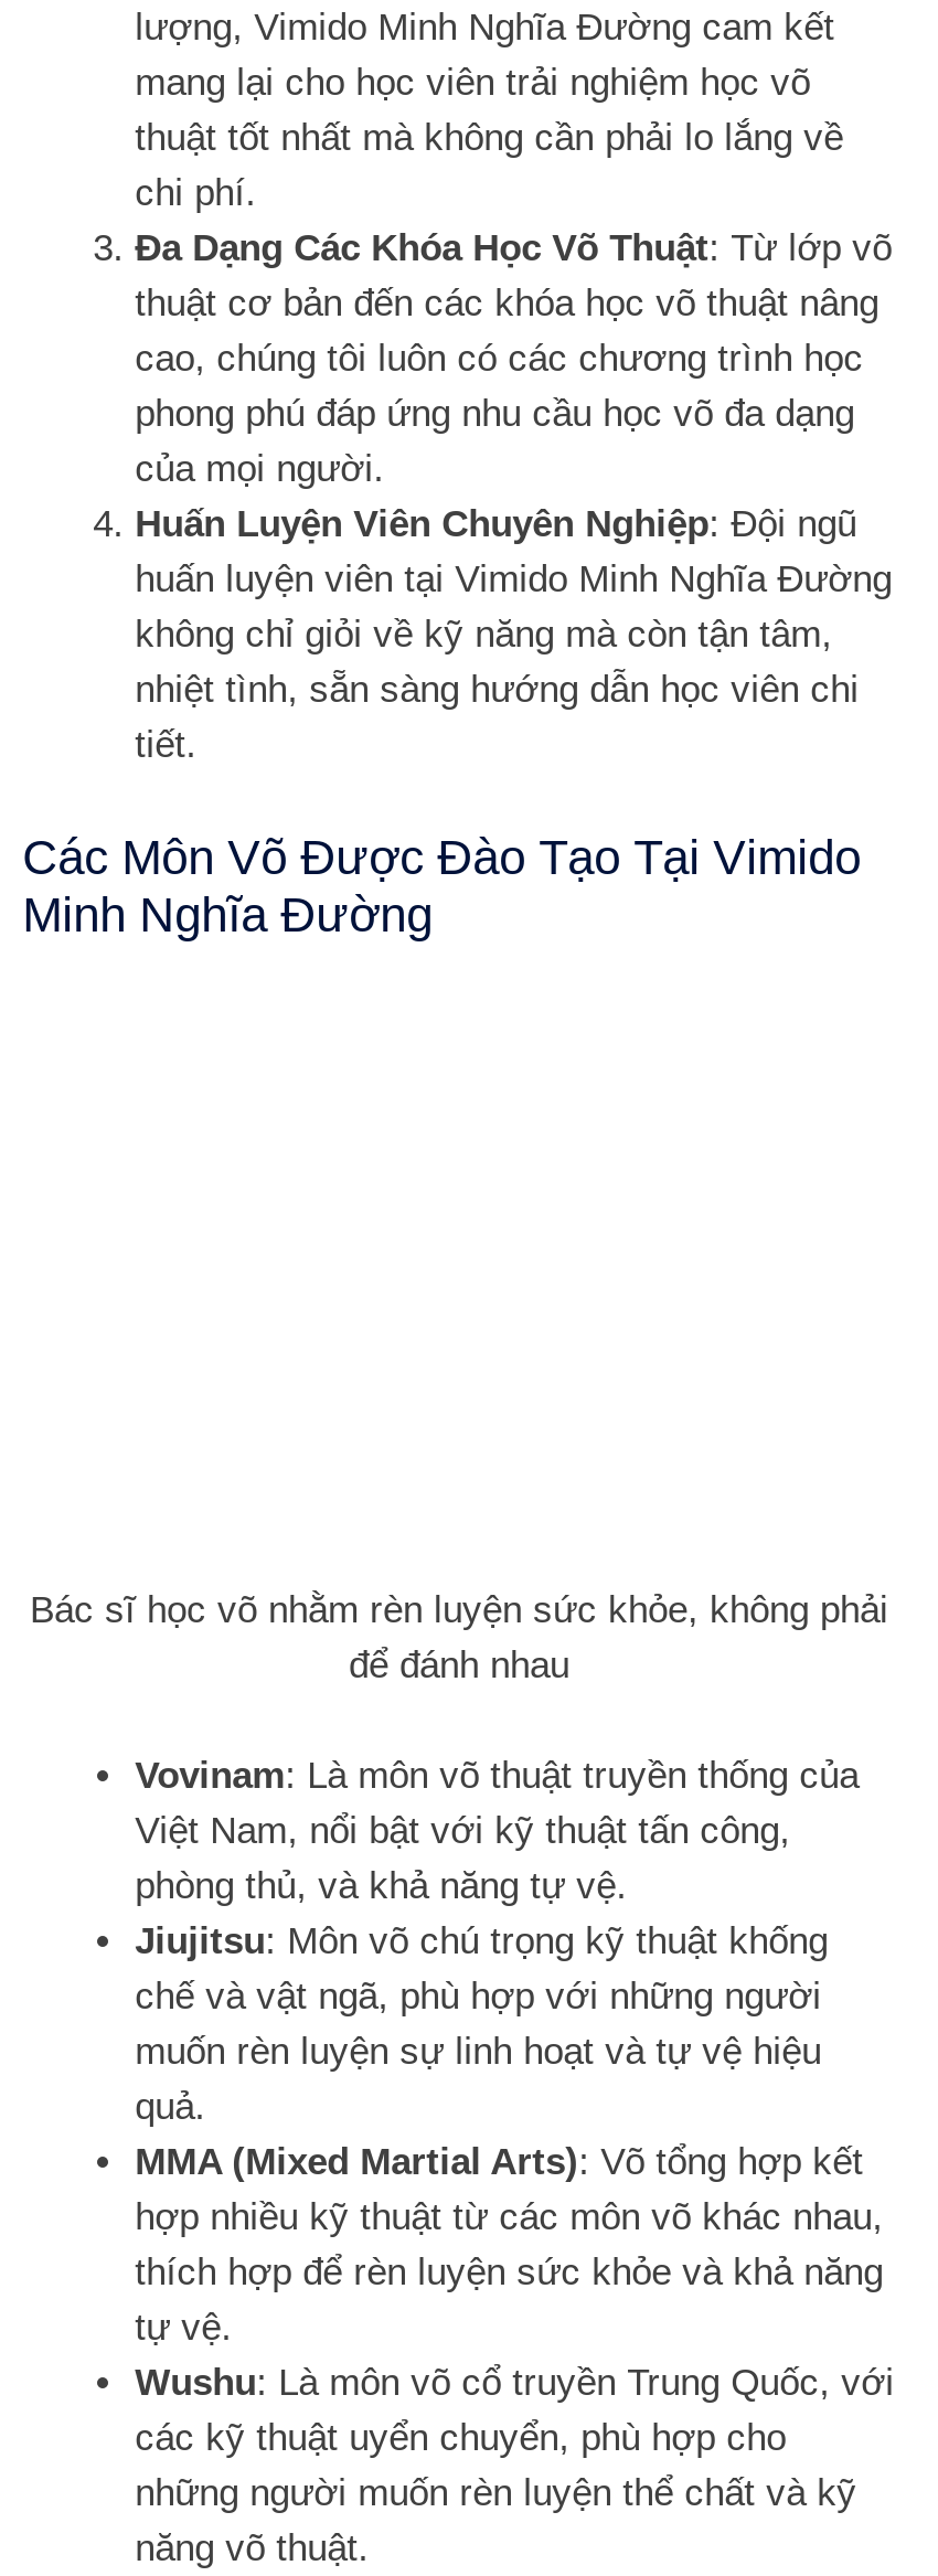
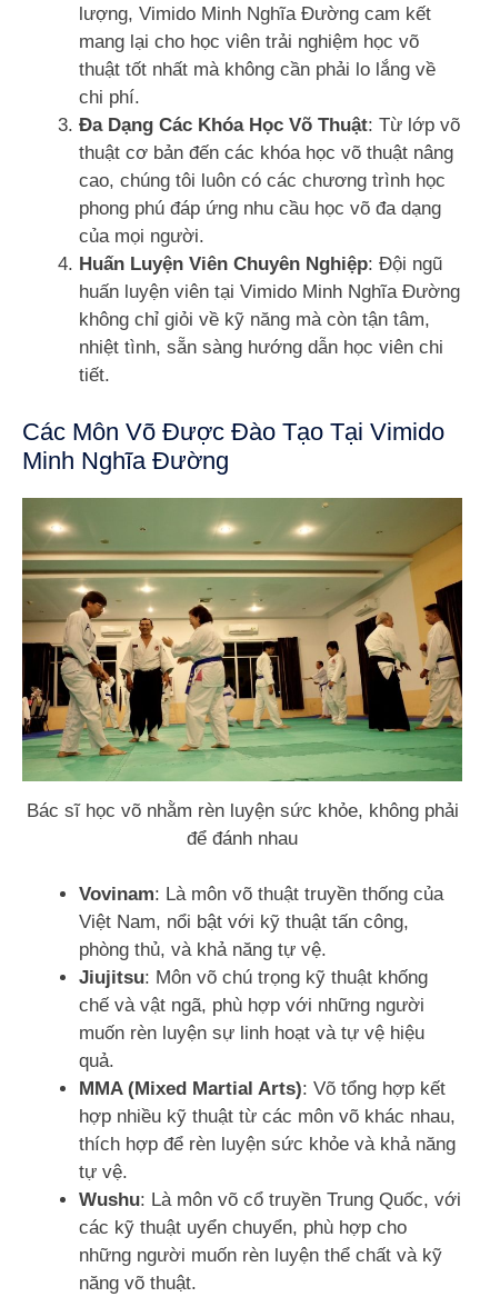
none -> [21,497,463,782] [image]

